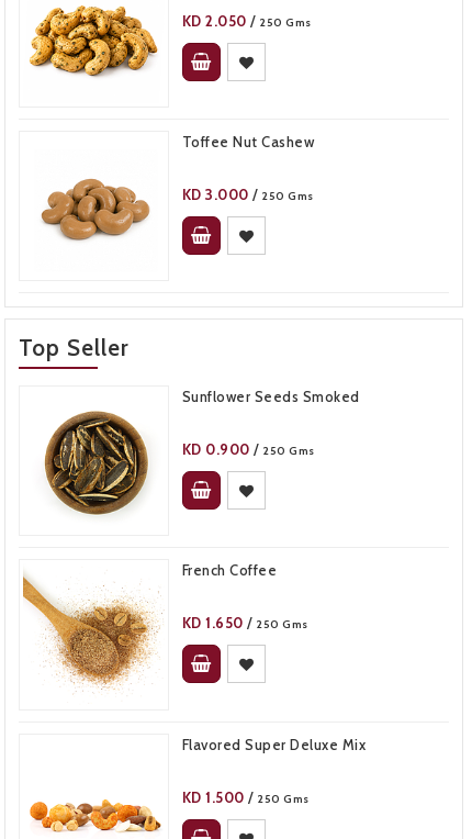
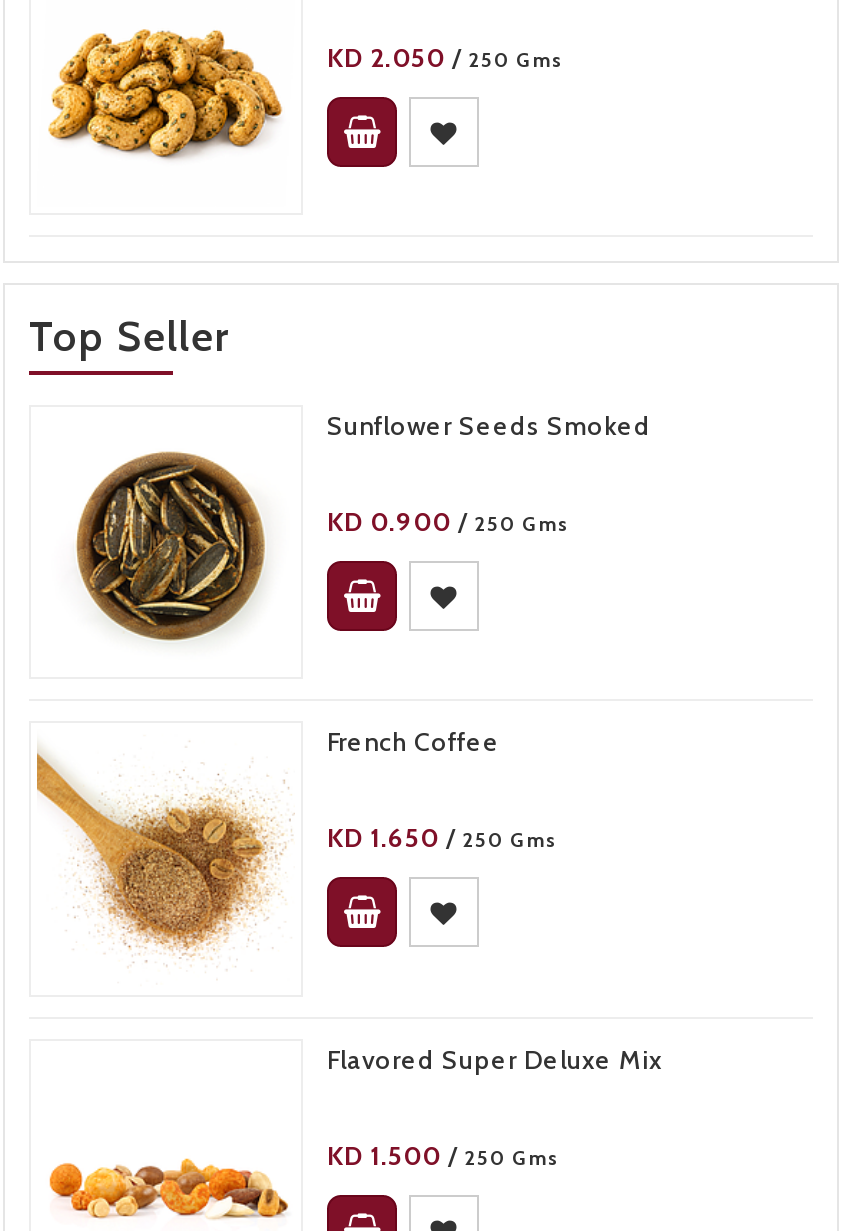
[41,133,314,250] [image] | Toffee Nut Cashew | KD 3.000 / 250 Gms -> none

